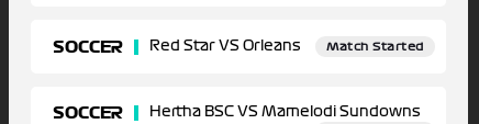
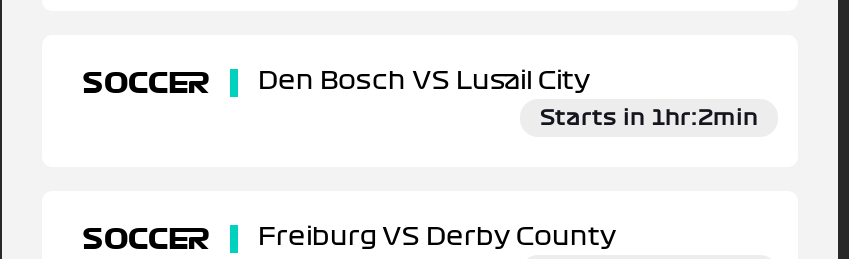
[149,40,424,53] Red Star VS Orleans | Match Started -> [258,69,758,129] Den Bosch VS Lusail City | Starts in 1hr:2min
[149,105,421,119] Hertha BSC VS Mamelodi Sundowns -> [258,225,616,249] Freiburg VS Derby County

